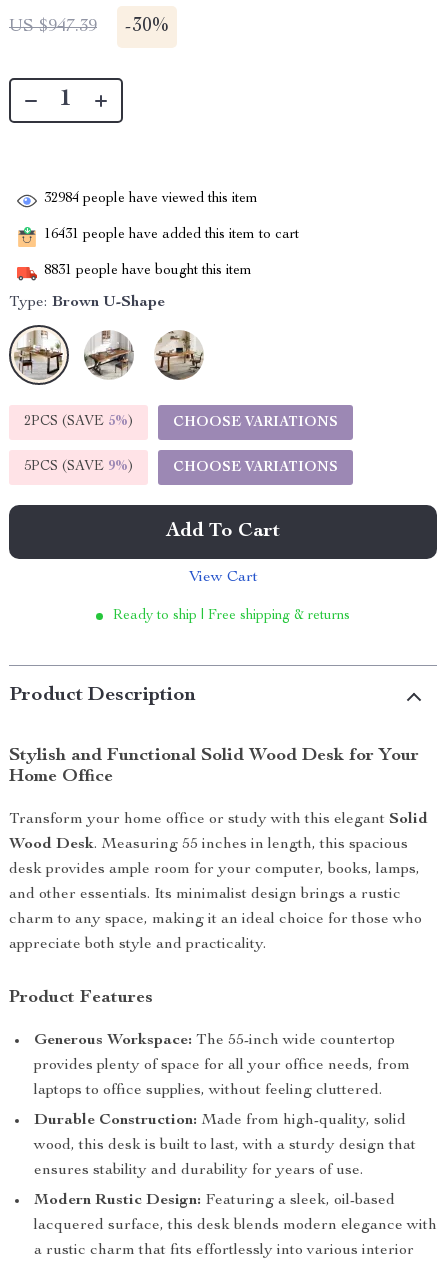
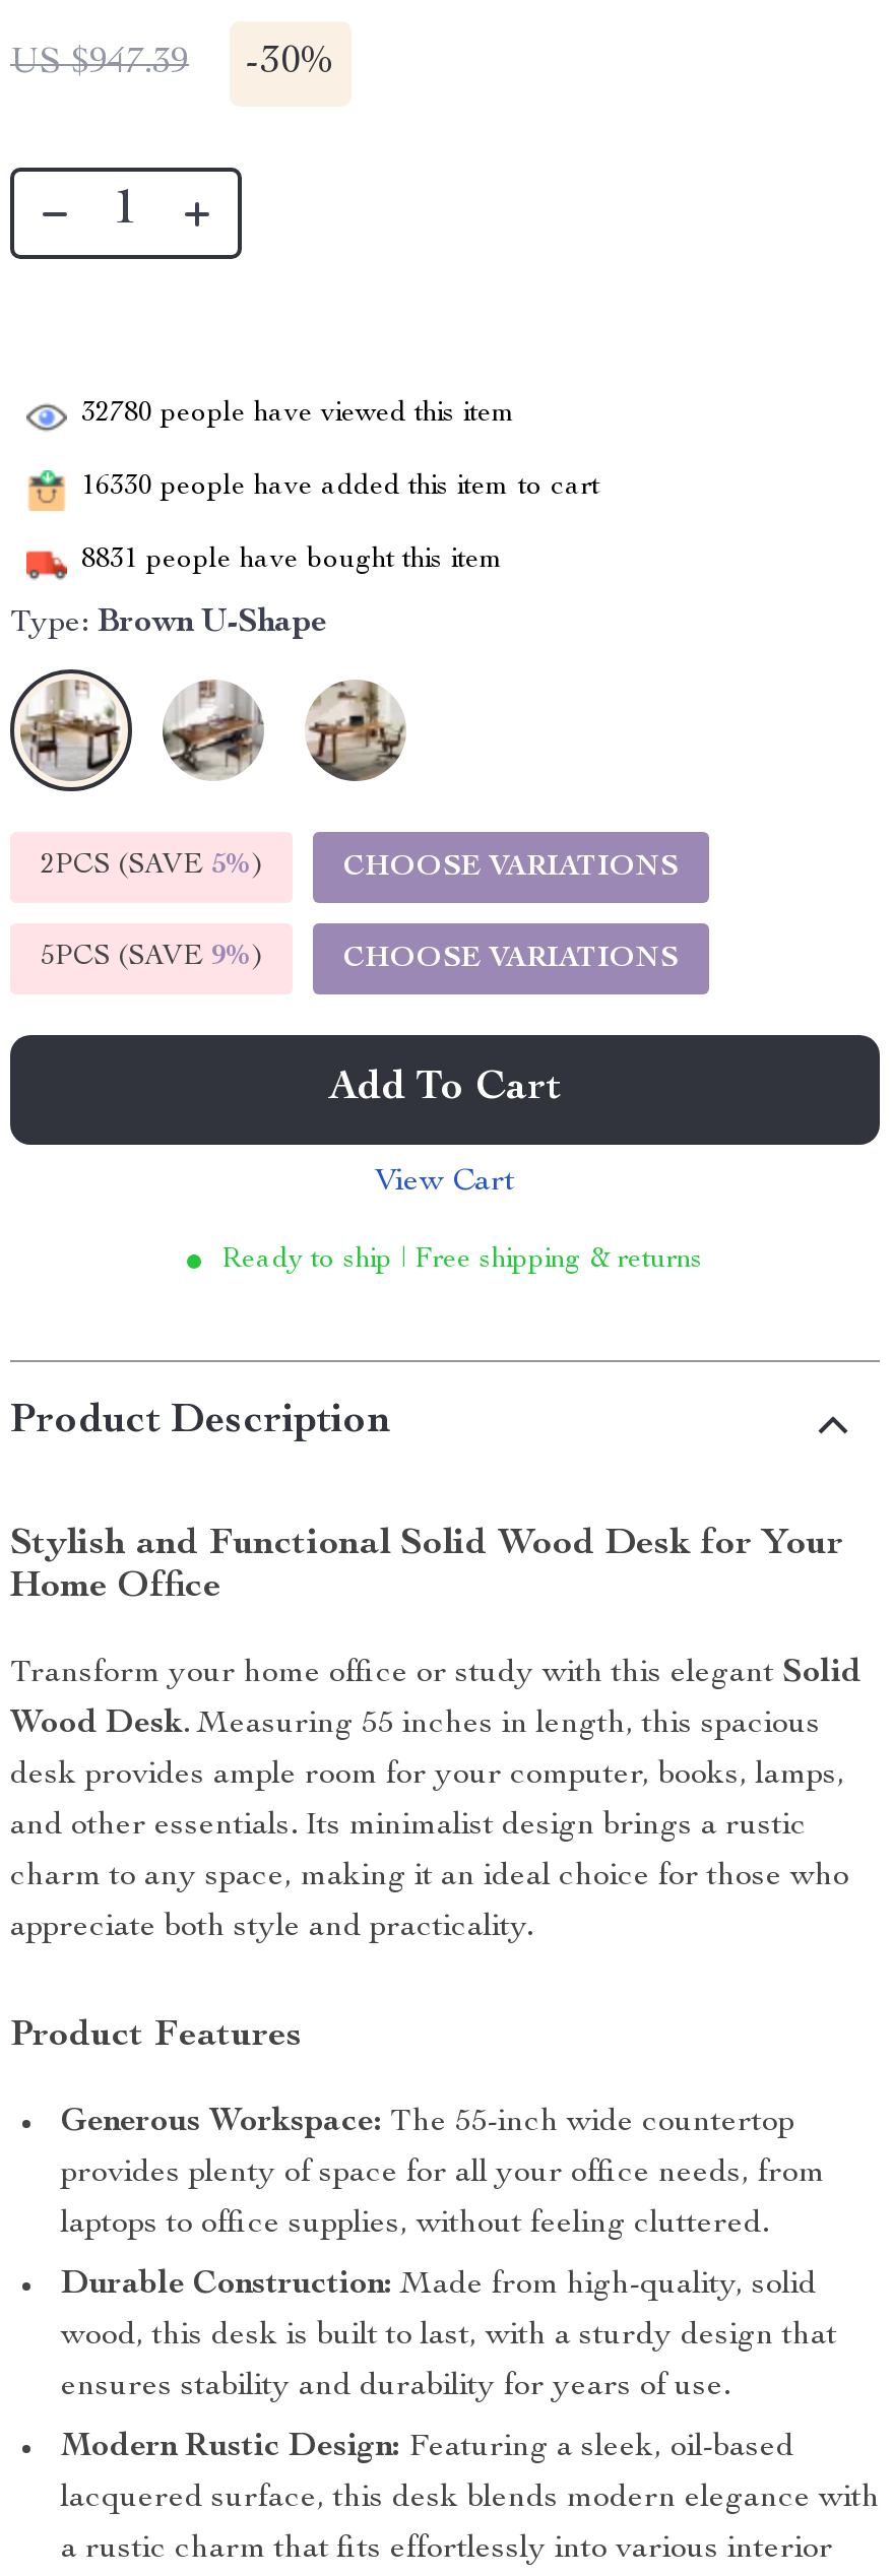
[44,192,258,206] 32984 people have viewed this item -> [81,400,516,428] 32780 people have viewed this item
[44,228,299,242] 16431 people have added this item to cart -> [81,473,599,501] 16330 people have added this item to cart

